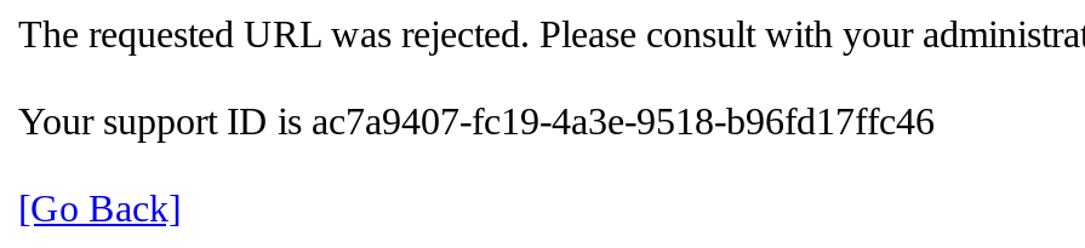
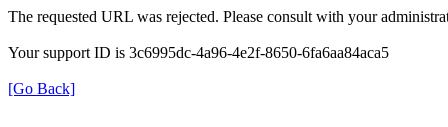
[18,100,935,142] Your support ID is ac7a9407-fc19-4a3e-9518-b96fd17ffc46 -> [8,44,389,61] Your support ID is 3c6995dc-4a96-4e2f-8650-6fa6aa84aca5

